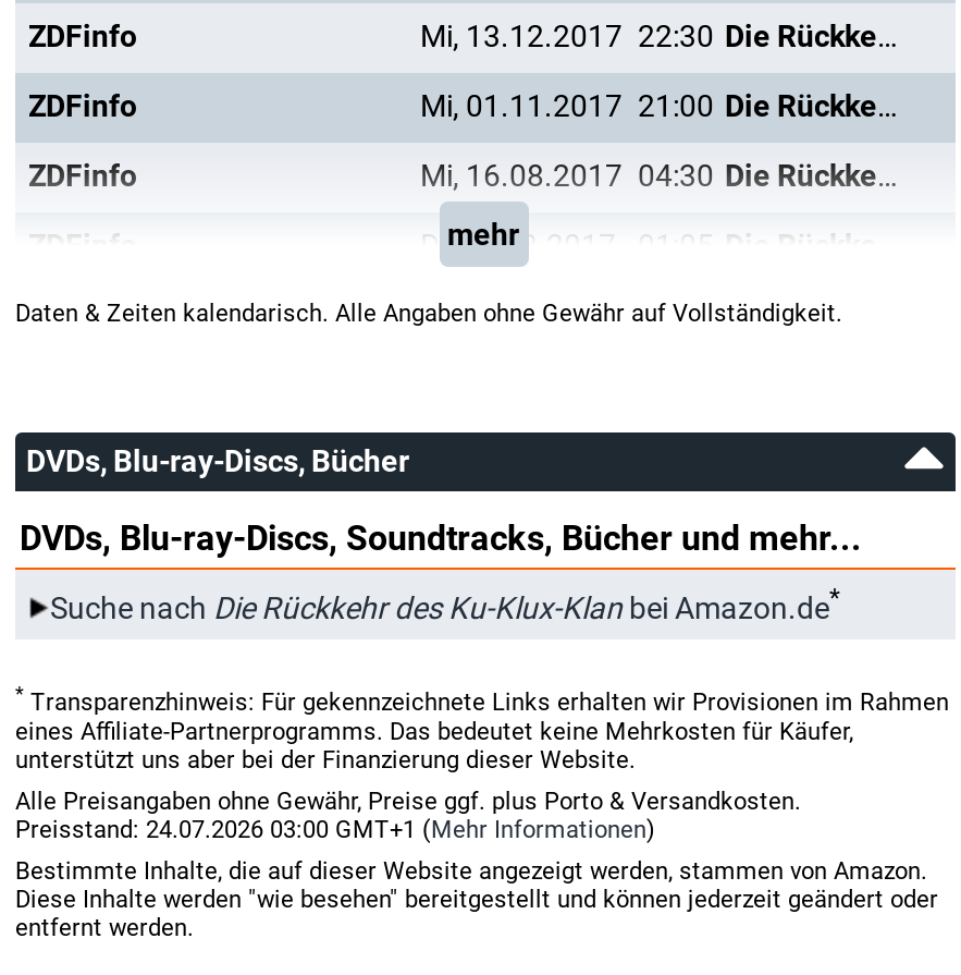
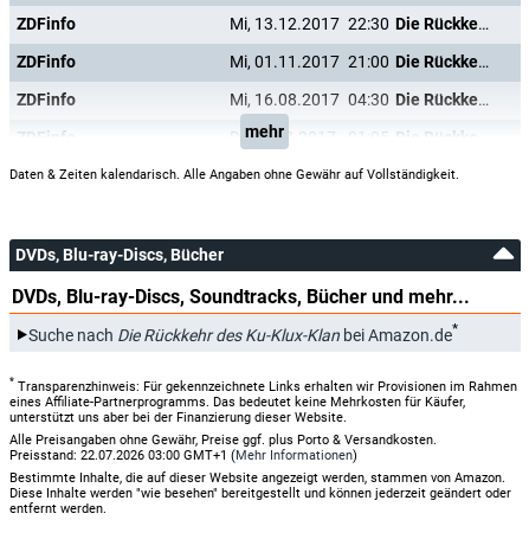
[15,815,655,844] Preisstand: 24.07.2026 03:00 GMT+1 (Mehr Informationen) -> [9,447,357,463] Preisstand: 22.07.2026 03:00 GMT+1 (Mehr Informationen)

